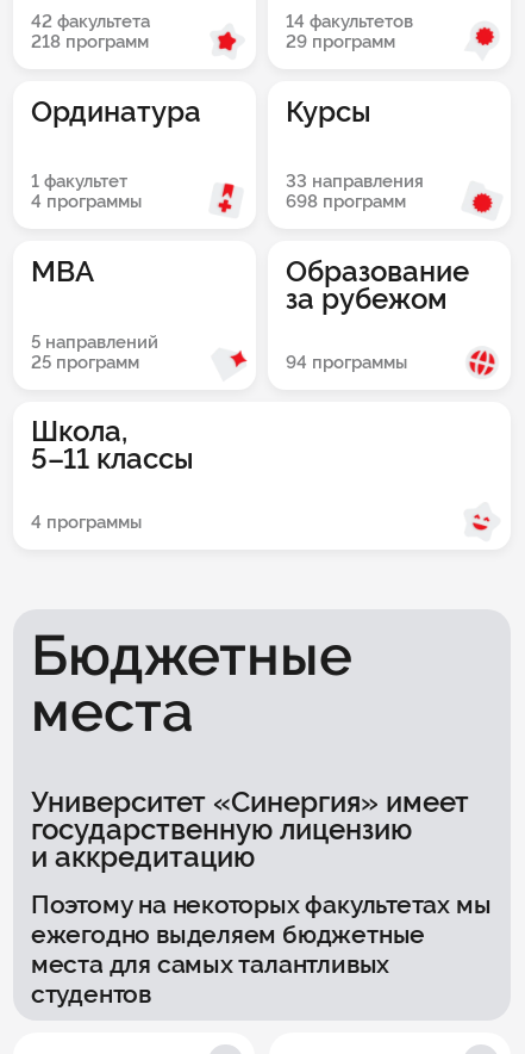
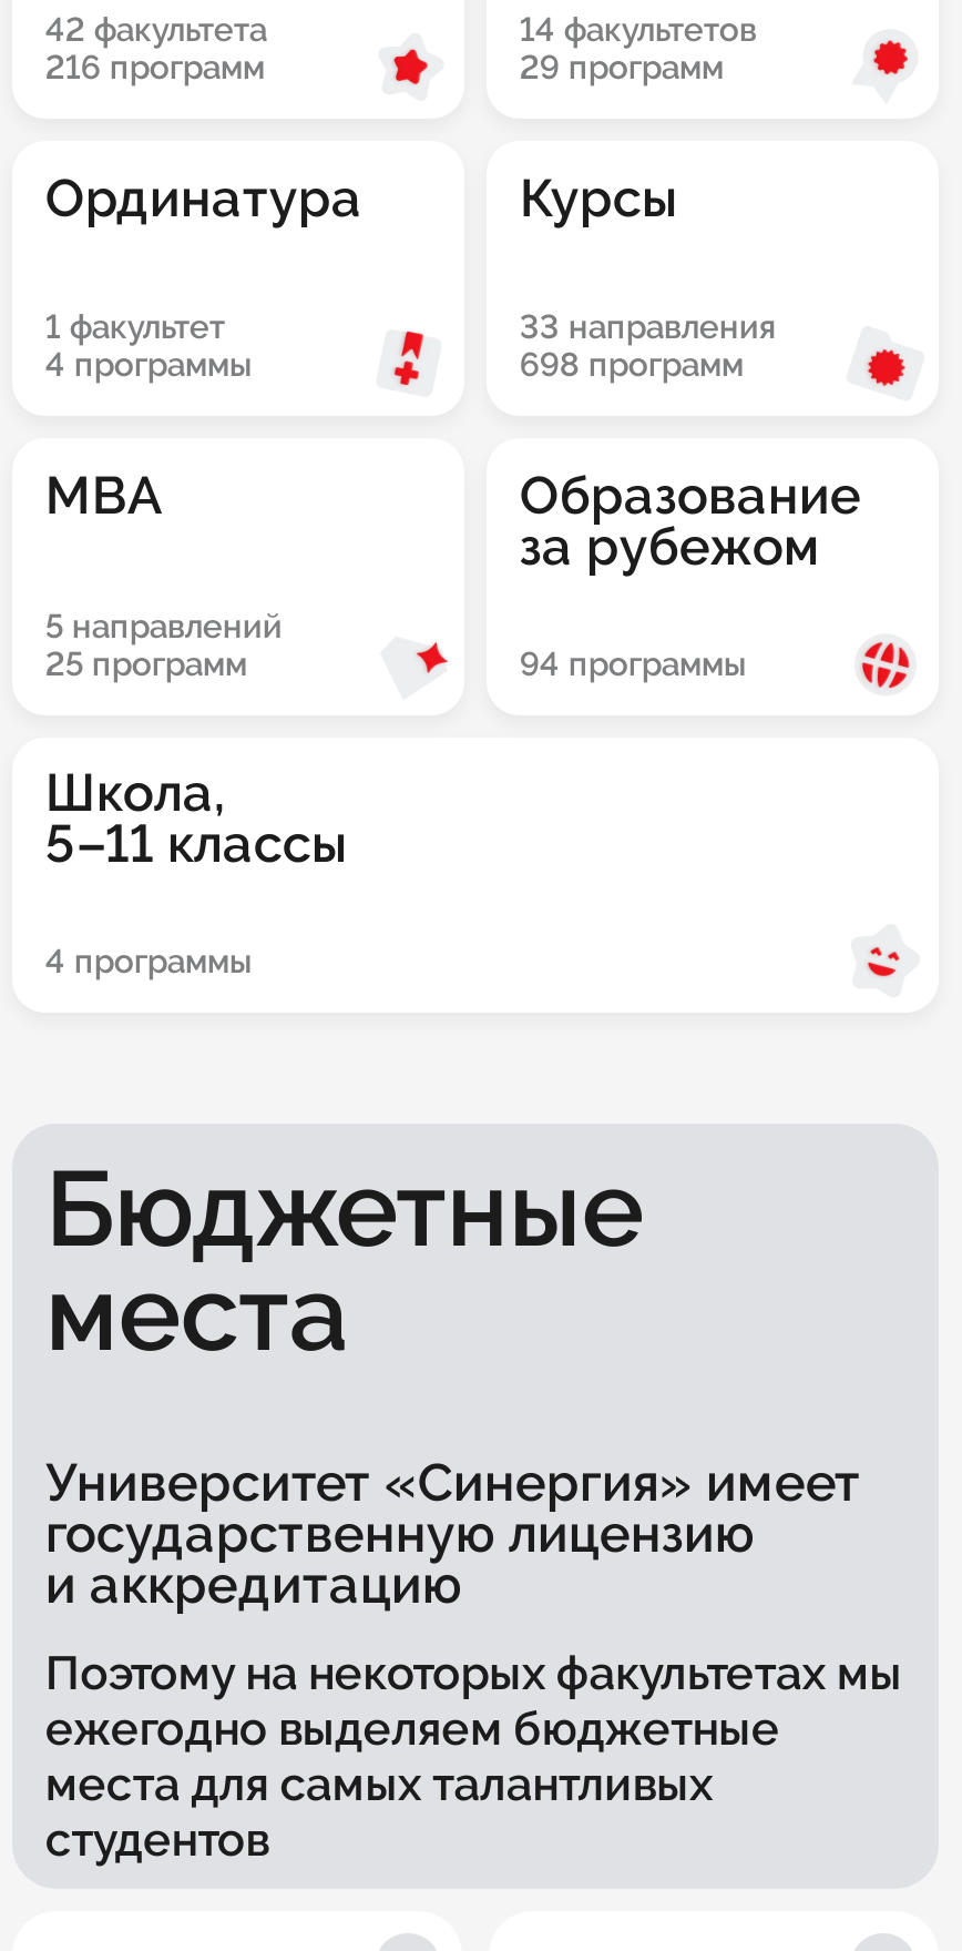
[31,31,149,51] 218 программ -> [45,47,264,85] 216 программ

